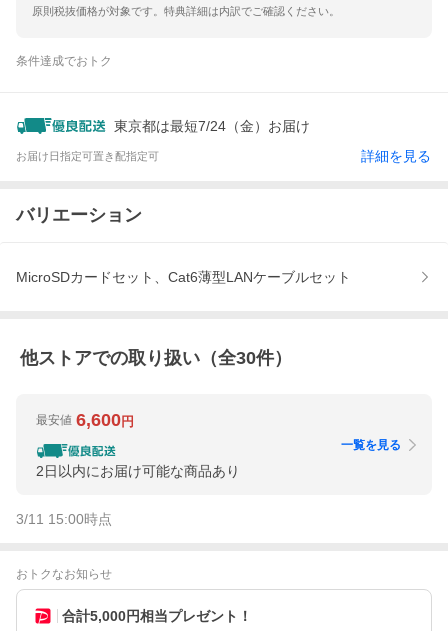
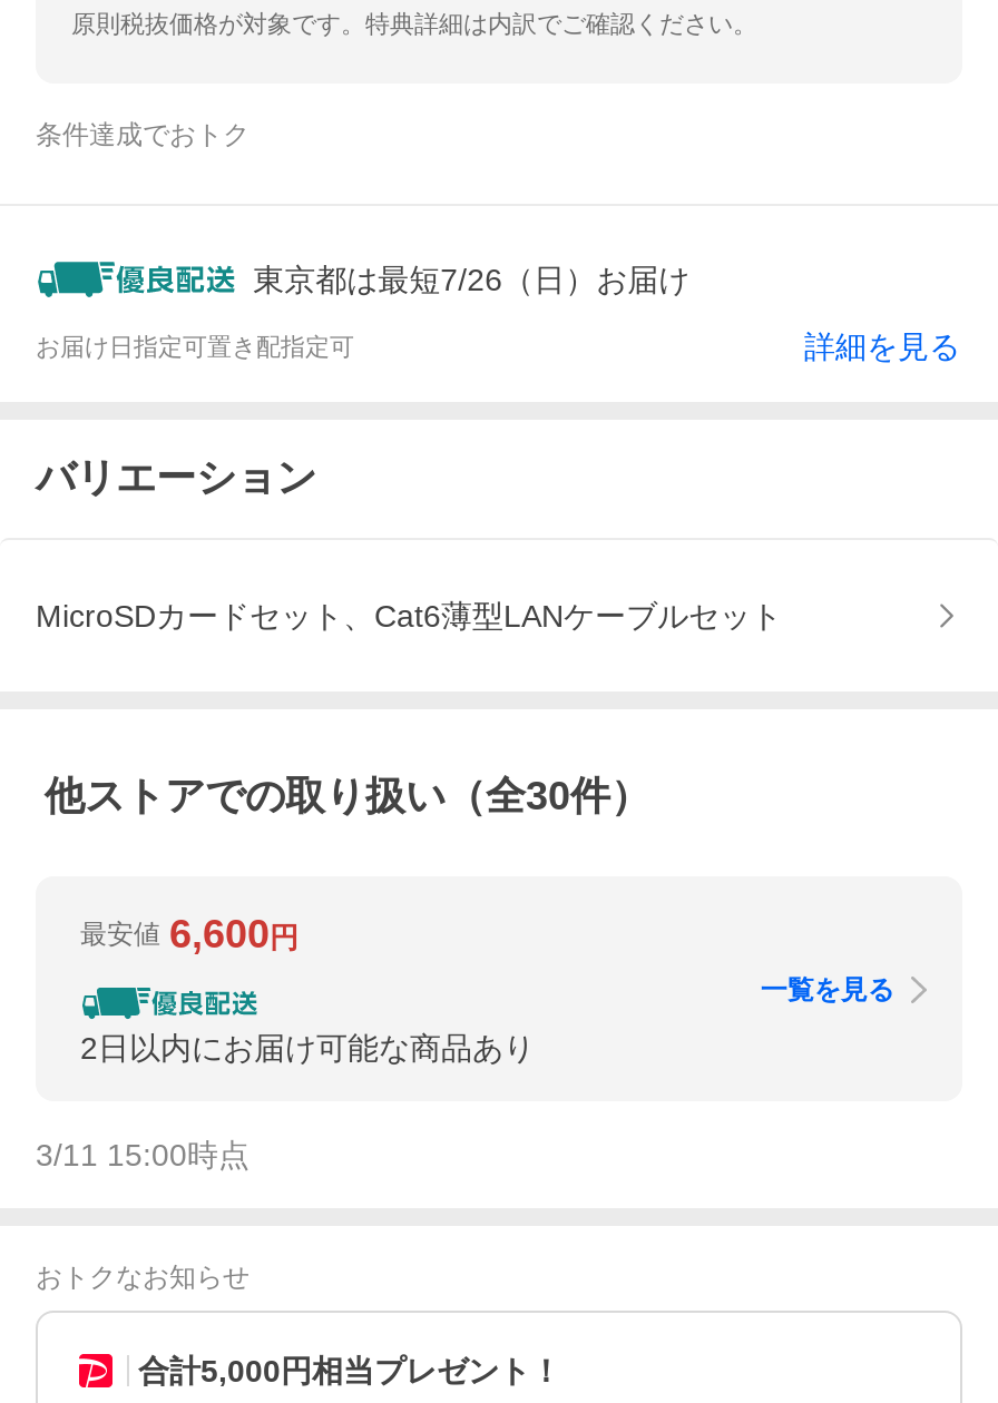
[114,118,310,134] 東京都は最短7/24（金）お届け -> [253,262,690,297] 東京都は最短7/26（日）お届け

